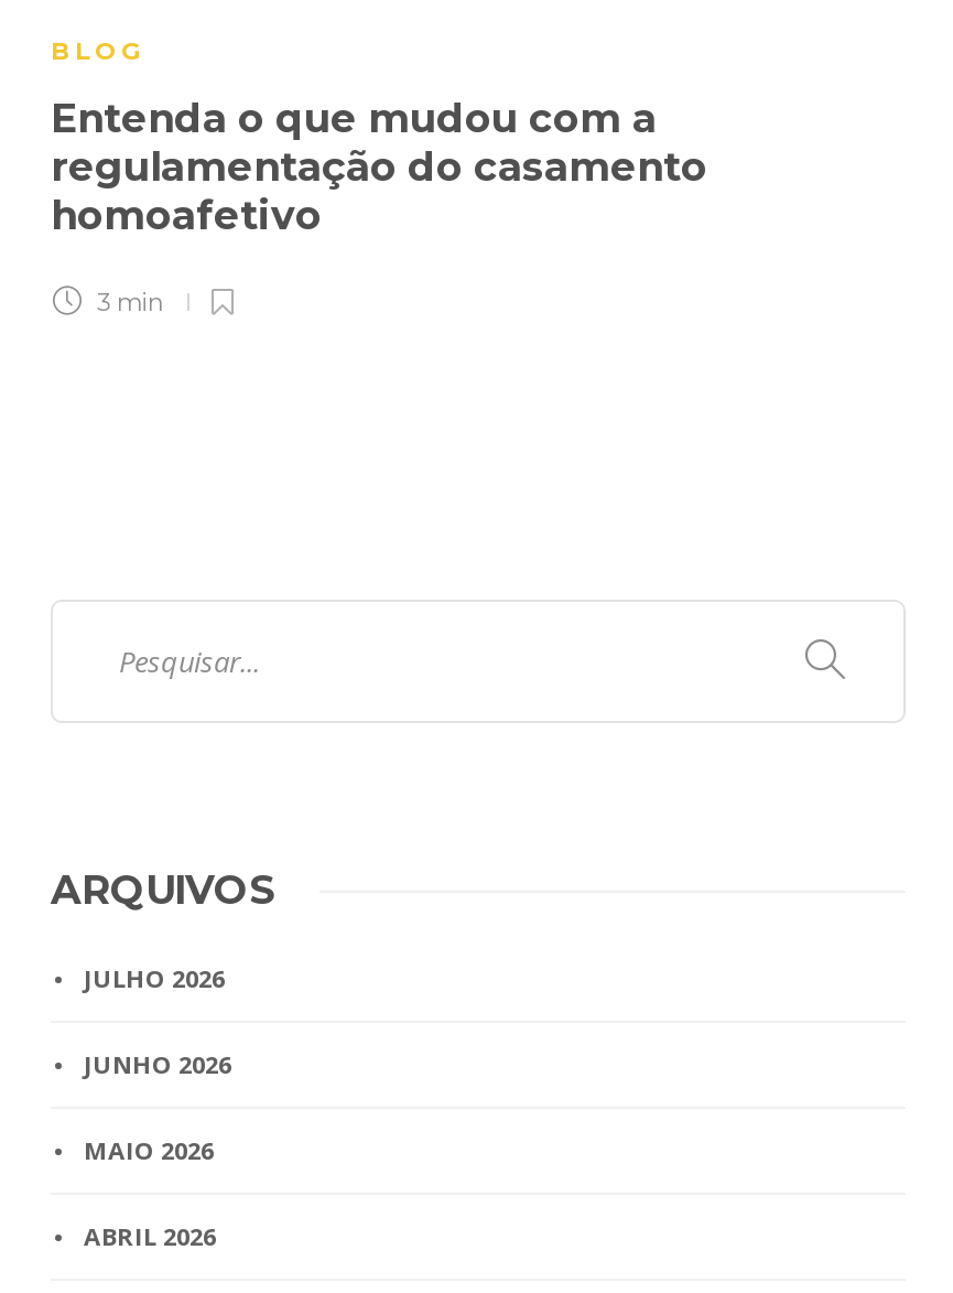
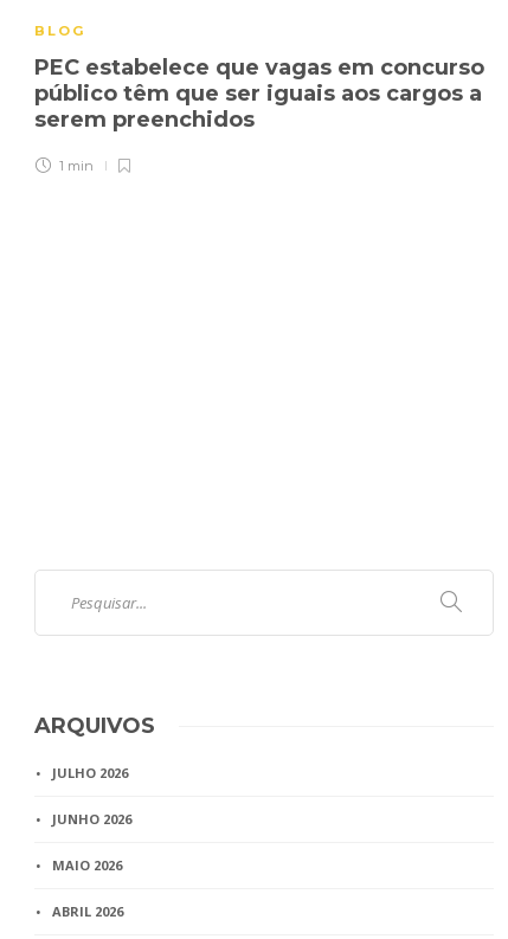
[51,96,707,241] Entenda o que mudou com a | regulamentação do casamento | homoafetivo -> [34,55,484,133] PEC estabelece que vagas em concurso | público têm que ser iguais aos cargos a | serem preenchidos
[90,287,165,318] 3 min -> [56,158,94,175] 1 min

